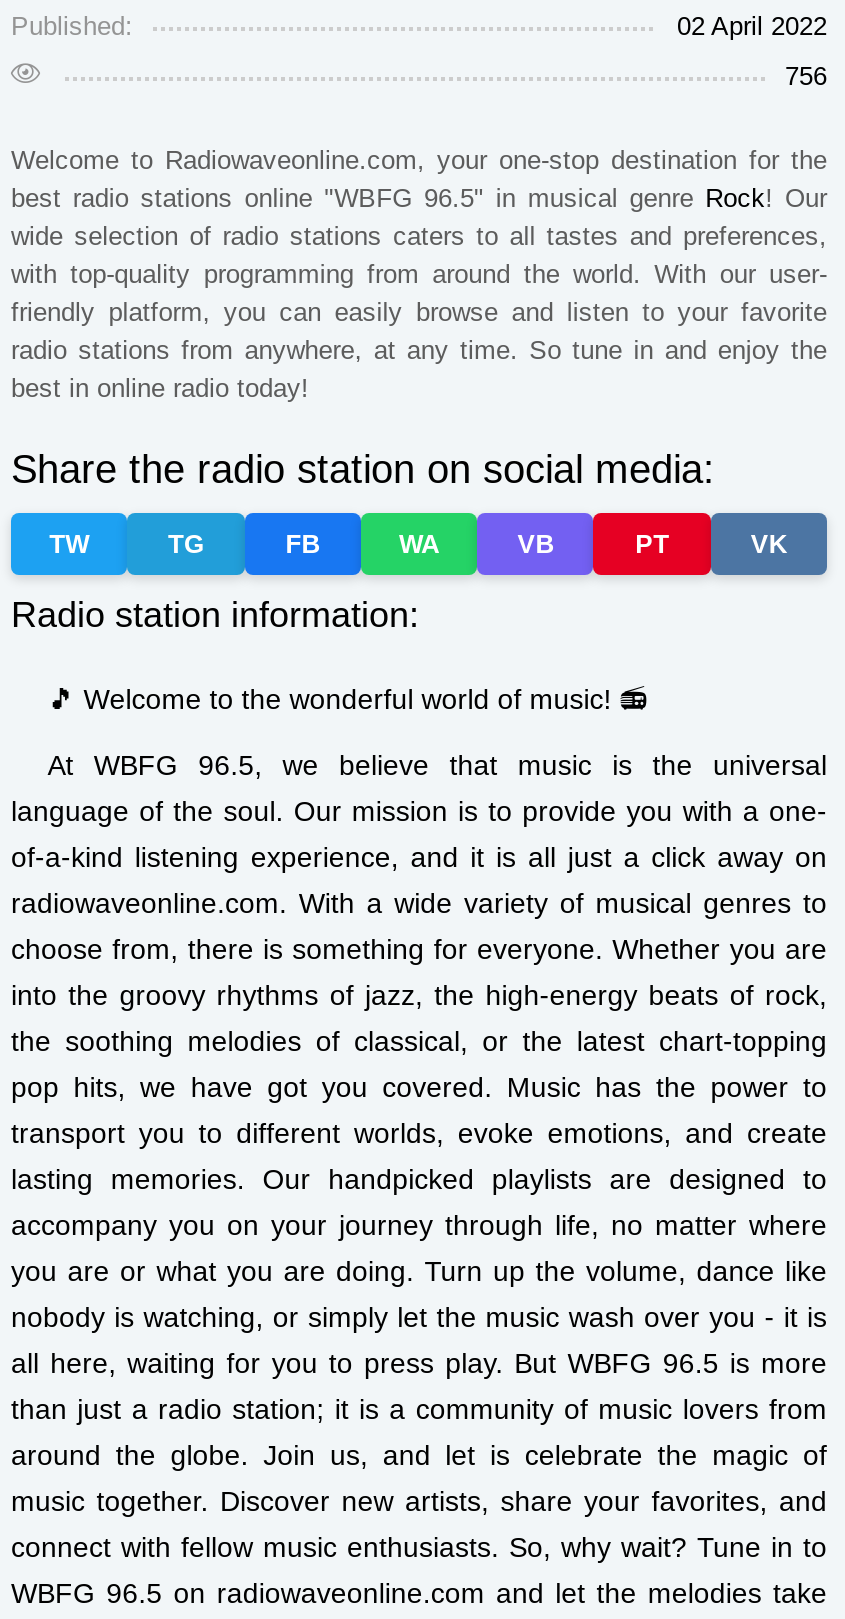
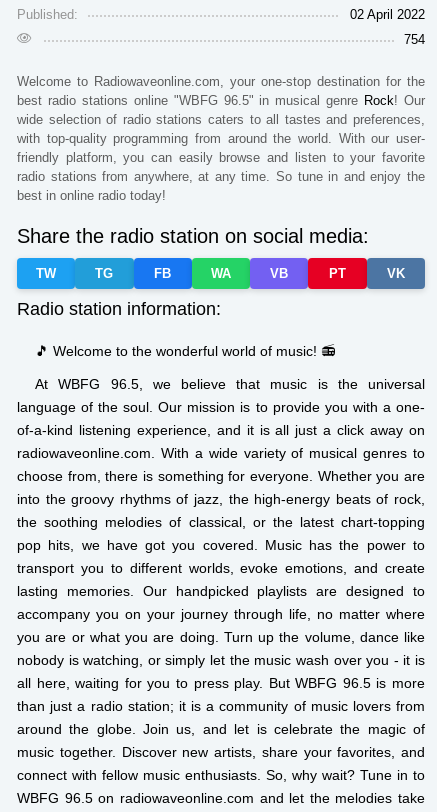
[785,61,827,91] 756 -> [404,32,425,47] 754

